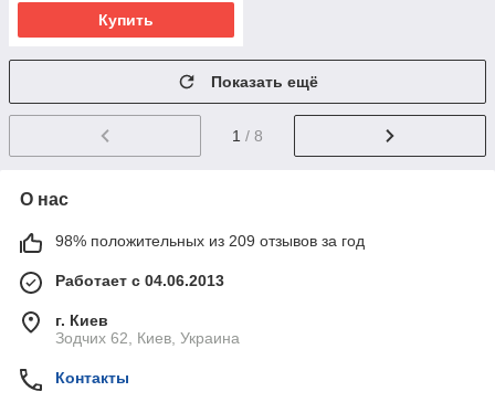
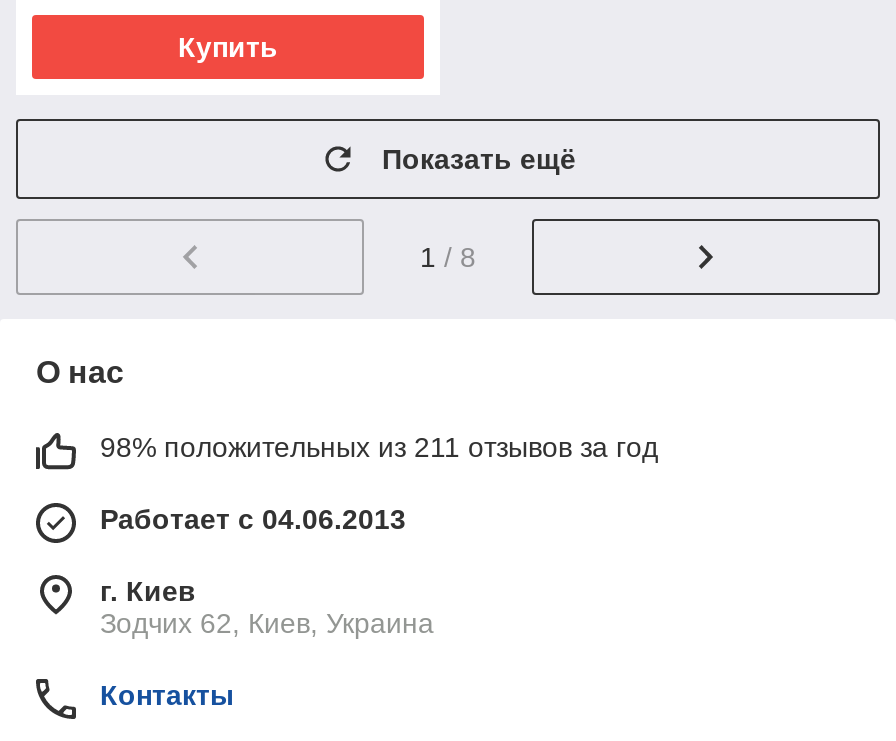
[55,232,365,250] 98% положительных из 209 отзывов за год -> [100,431,658,463] 98% положительных из 211 отзывов за год

